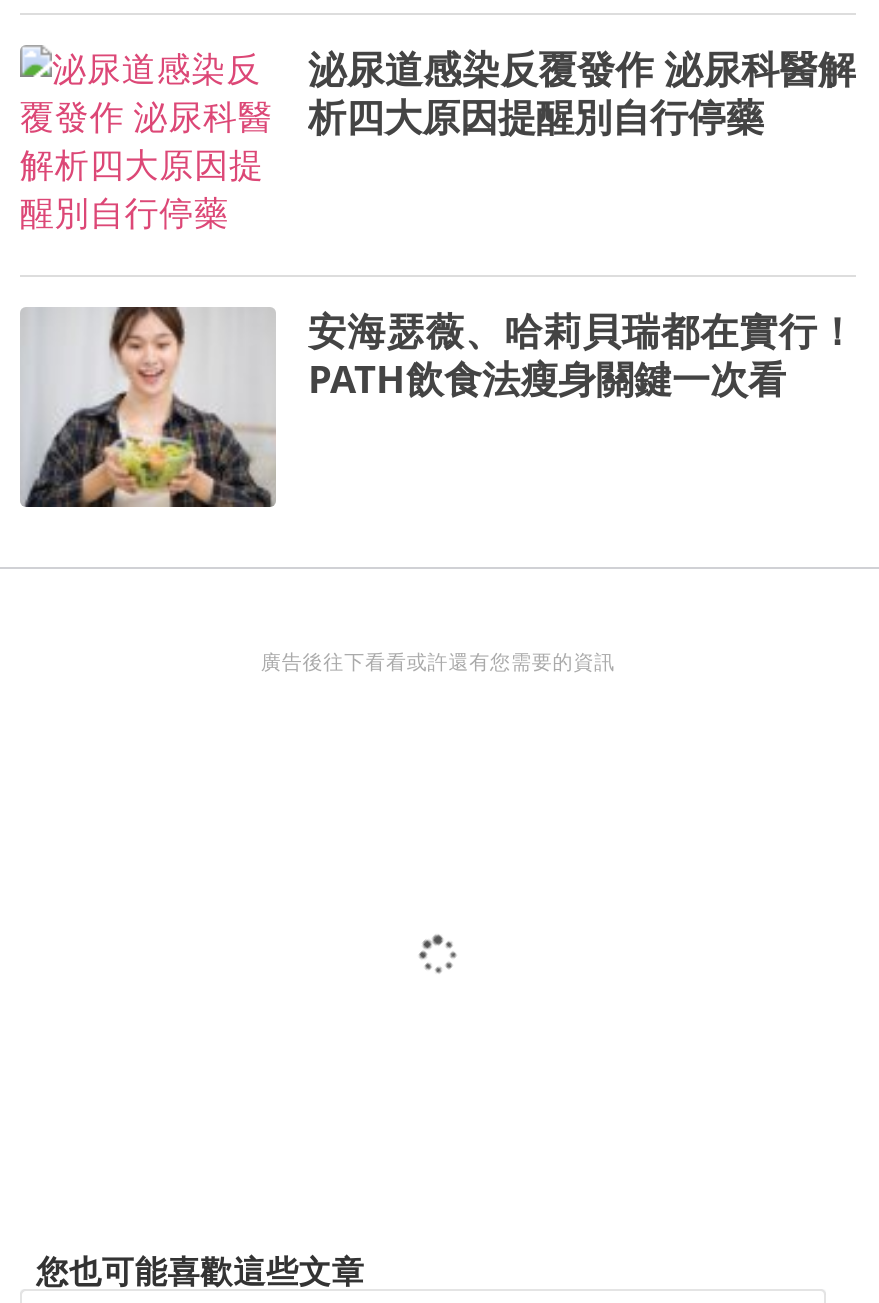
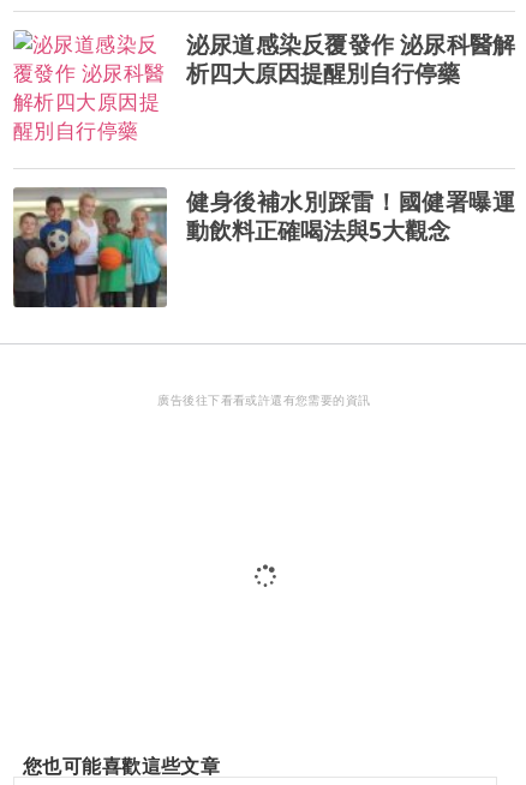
[20,305,856,507] [image] | 安海瑟薇、哈莉貝瑞都在實行！ | PATH飲食法瘦身關鍵一次看 -> [12,186,515,307] [image] | 健身後補水別踩雷！國健署曝運 | 動飲料正確喝法與5大觀念

